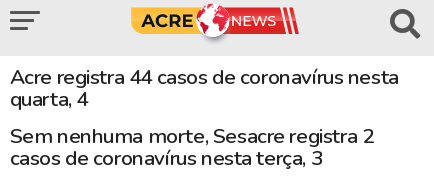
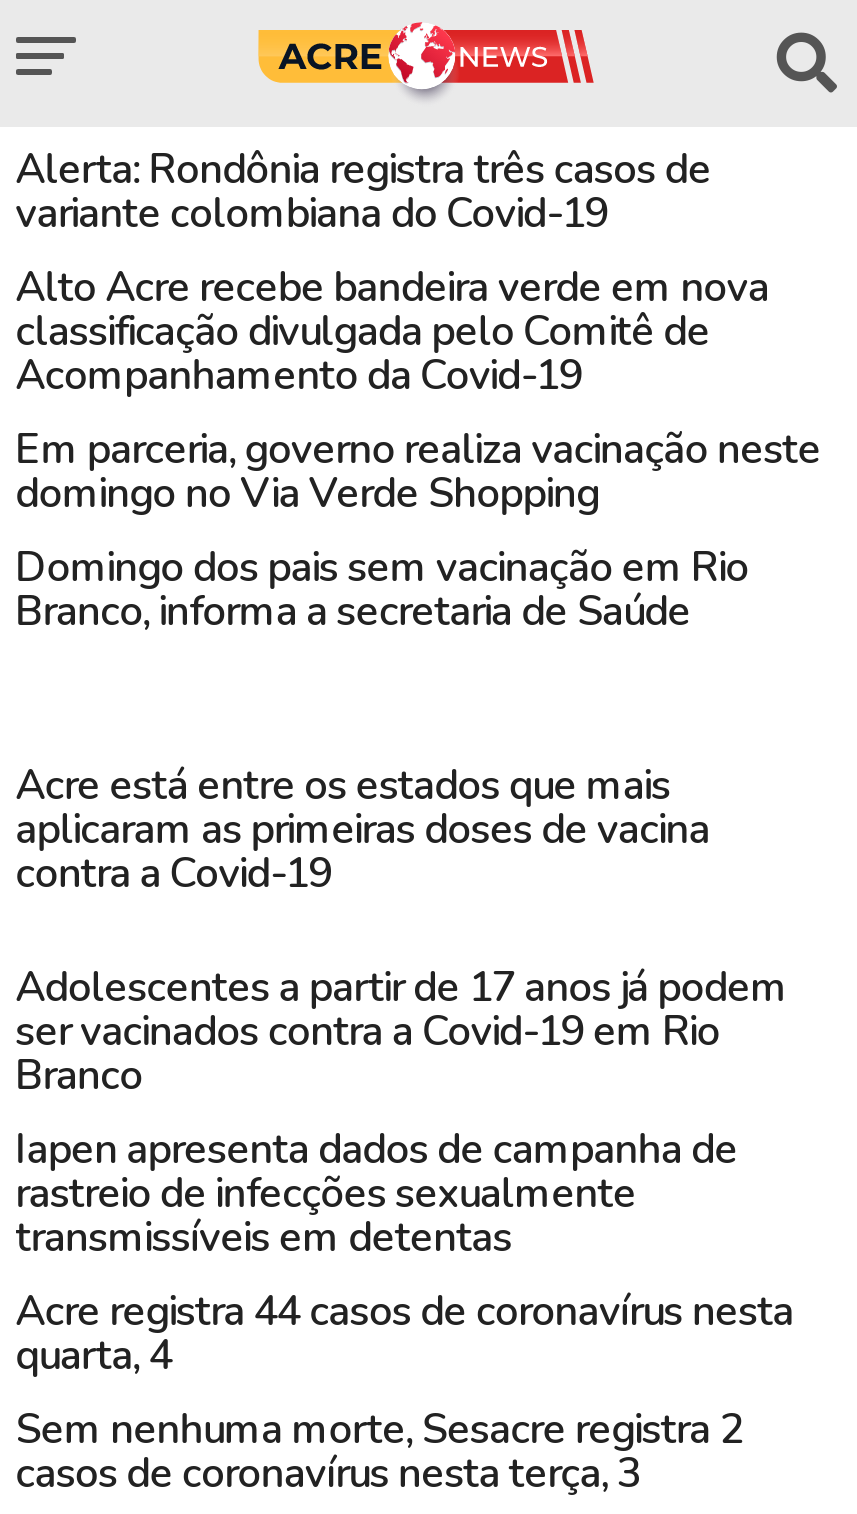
none -> [15,141,821,1265] Alerta: Rondônia registra três casos de | variante colombiana do Covid-19 | Alto Acre recebe bandeira verde em nova | classificação divulgada pelo Comitê de | Acompanhamento da Covid-19 | Em parceria, governo realiza vacinação neste | domingo no Via Verde Shopping | Domingo dos pais sem vacinação em Rio | Branco, informa a secretaria de Saúde | Acre está entre os estados que mais | aplicaram as primeiras doses de vacina | contra a Covid-19 | Adolescentes a partir de 17 anos já podem | ser vacinados contra a Covid-19 em Rio | Branco | Iapen apresenta dados de campanha de | rastreio de infecções sexualmente | transmissíveis em detentas

